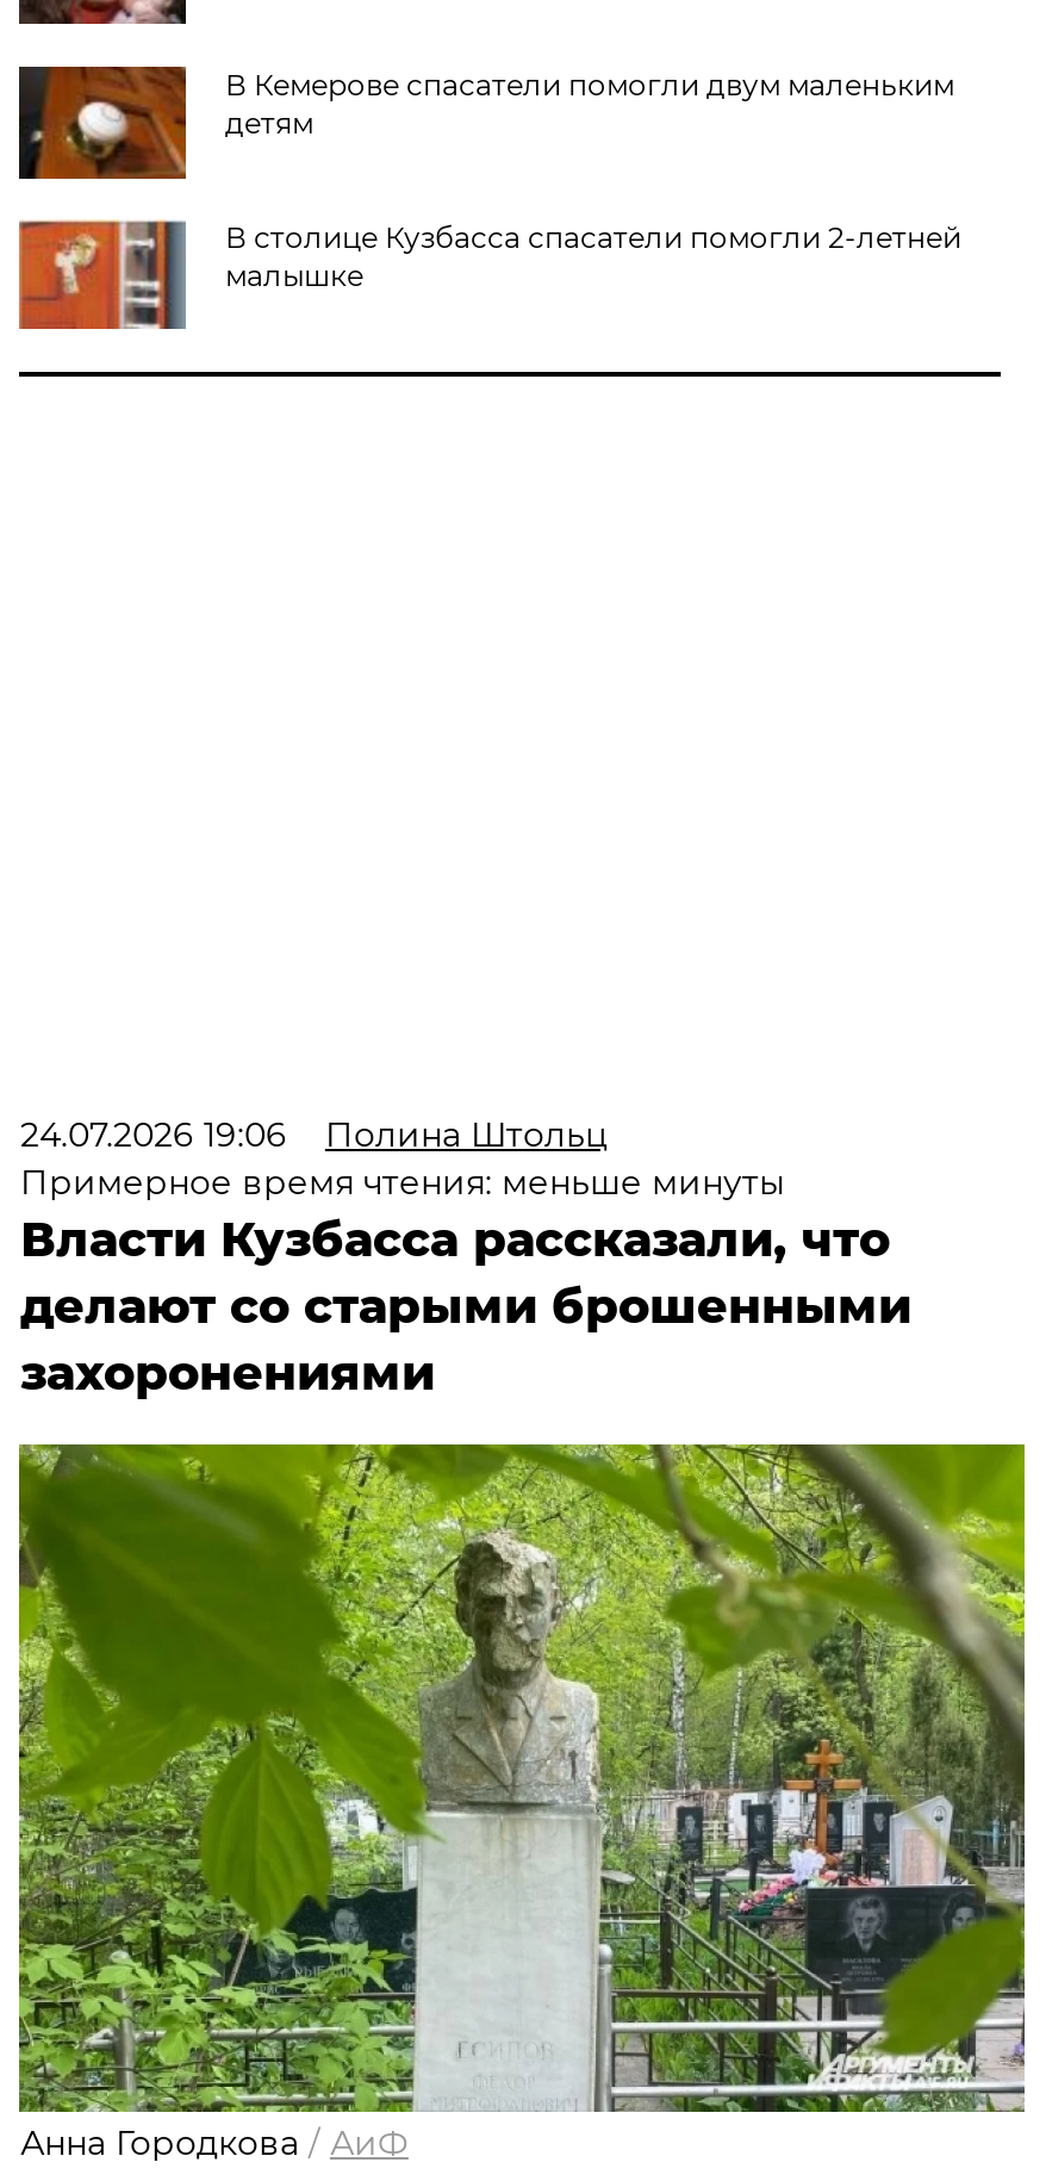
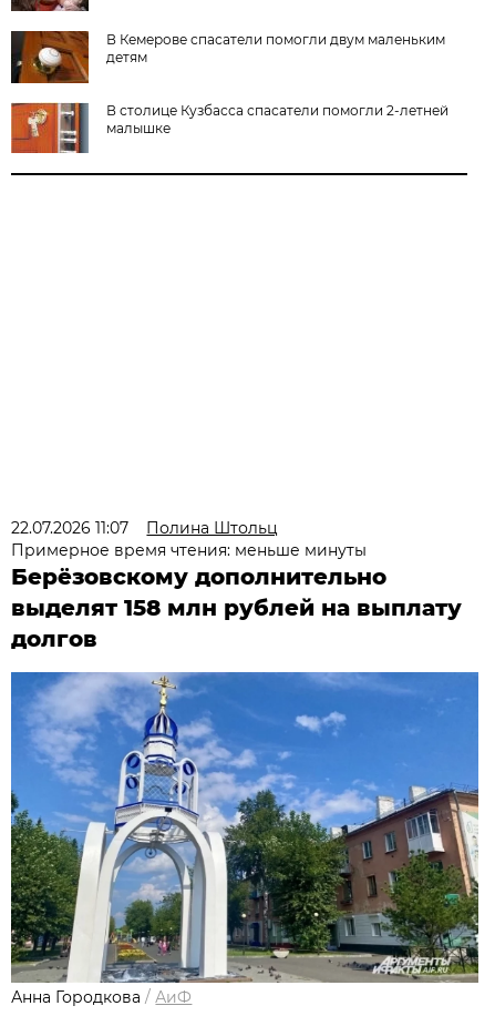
[20,1113,609,1156] 24.07.2026 19:06 Полина Штольц -> [12,518,278,538] 22.07.2026 11:07 Полина Штольц
[20,1211,911,1401] Власти Кузбасса рассказали, что | делают со старыми брошенными | захоронениями -> [12,563,462,652] Берёзовскому дополнительно | выделят 158 млн рублей на выплату | долгов
[17,1442,1027,2114] [image] -> [10,671,479,984] [image]

